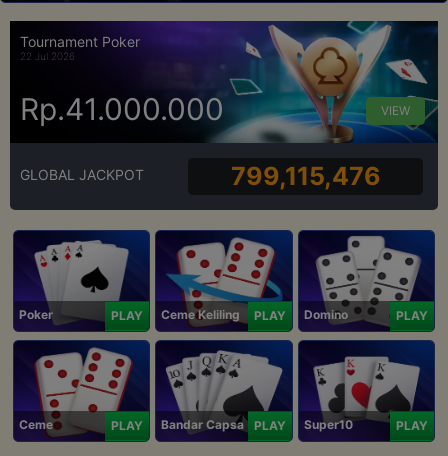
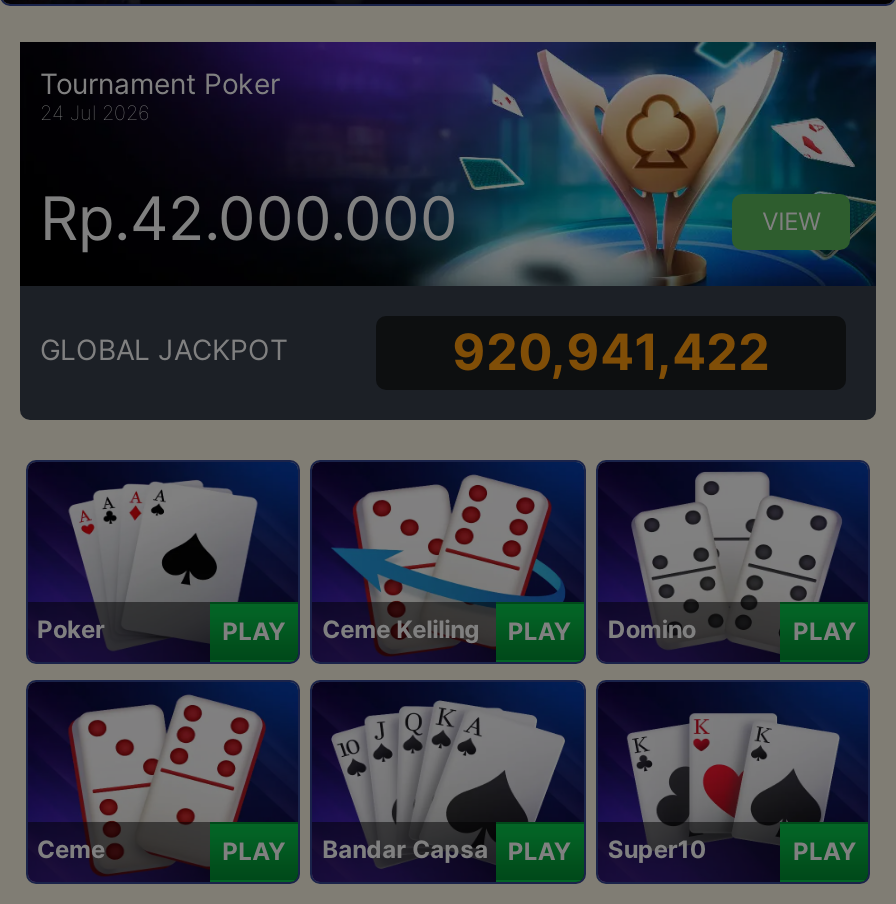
[20,50,75,62] 22 Jul 2026 -> [40,101,150,125] 24 Jul 2026
[20,91,224,127] Rp.41.000.000 -> [40,182,458,254] Rp.42.000.000
[231,160,381,190] 799,115,476 -> [452,321,770,381] 920,941,422

